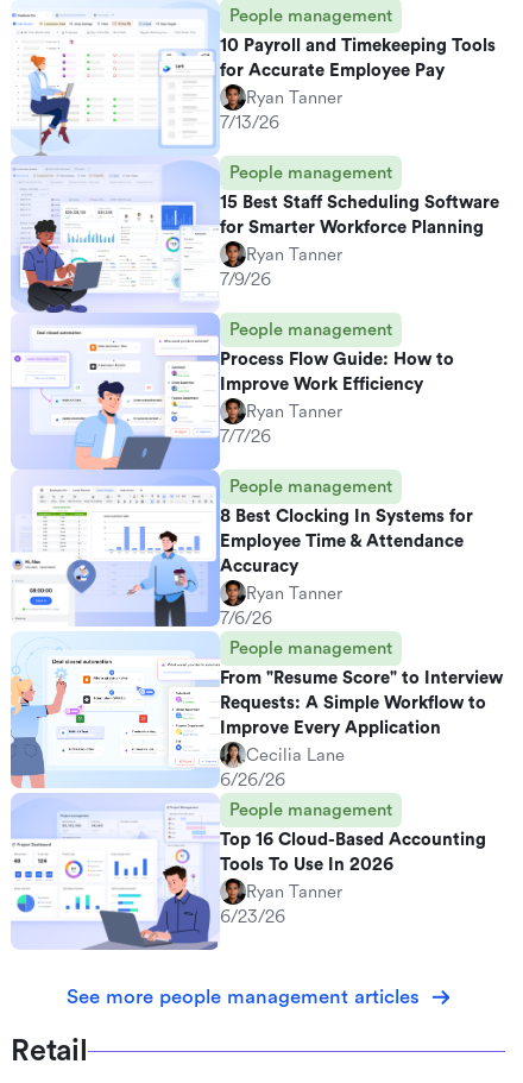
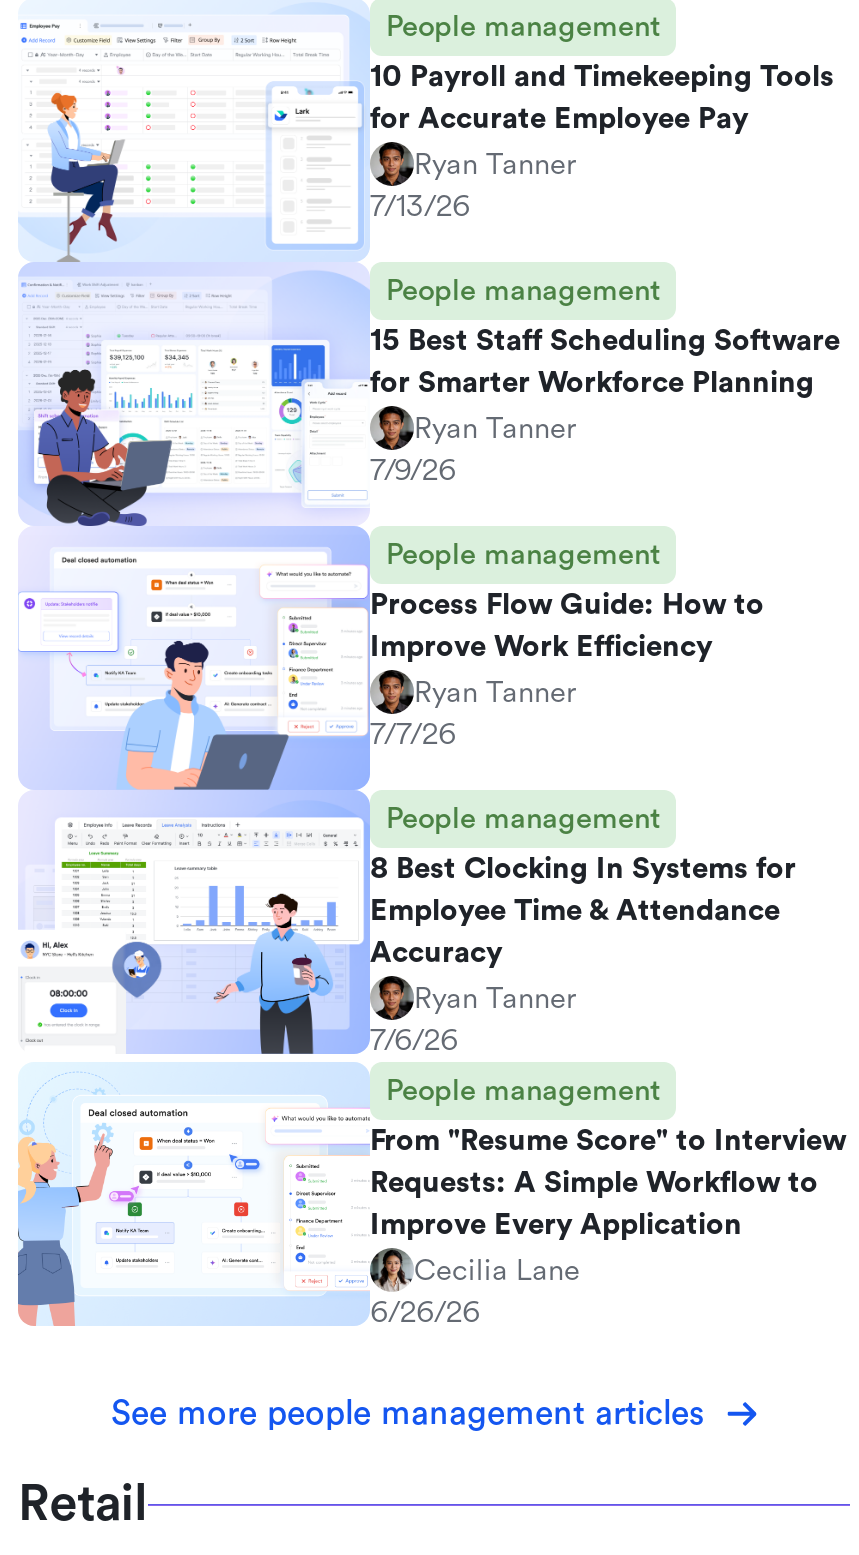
[11,794,486,951] [image] | People management | Top 16 Cloud-Based Accounting | Tools To Use In 2026 | Ryan Tanner | 6/23/26 -> none

